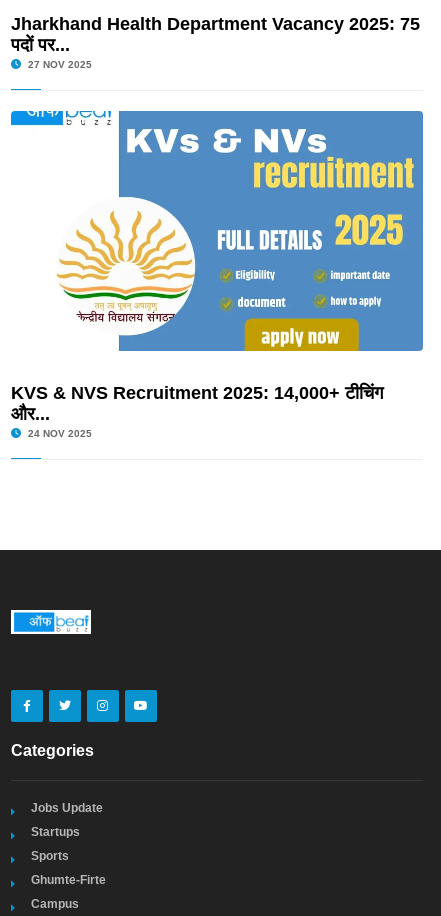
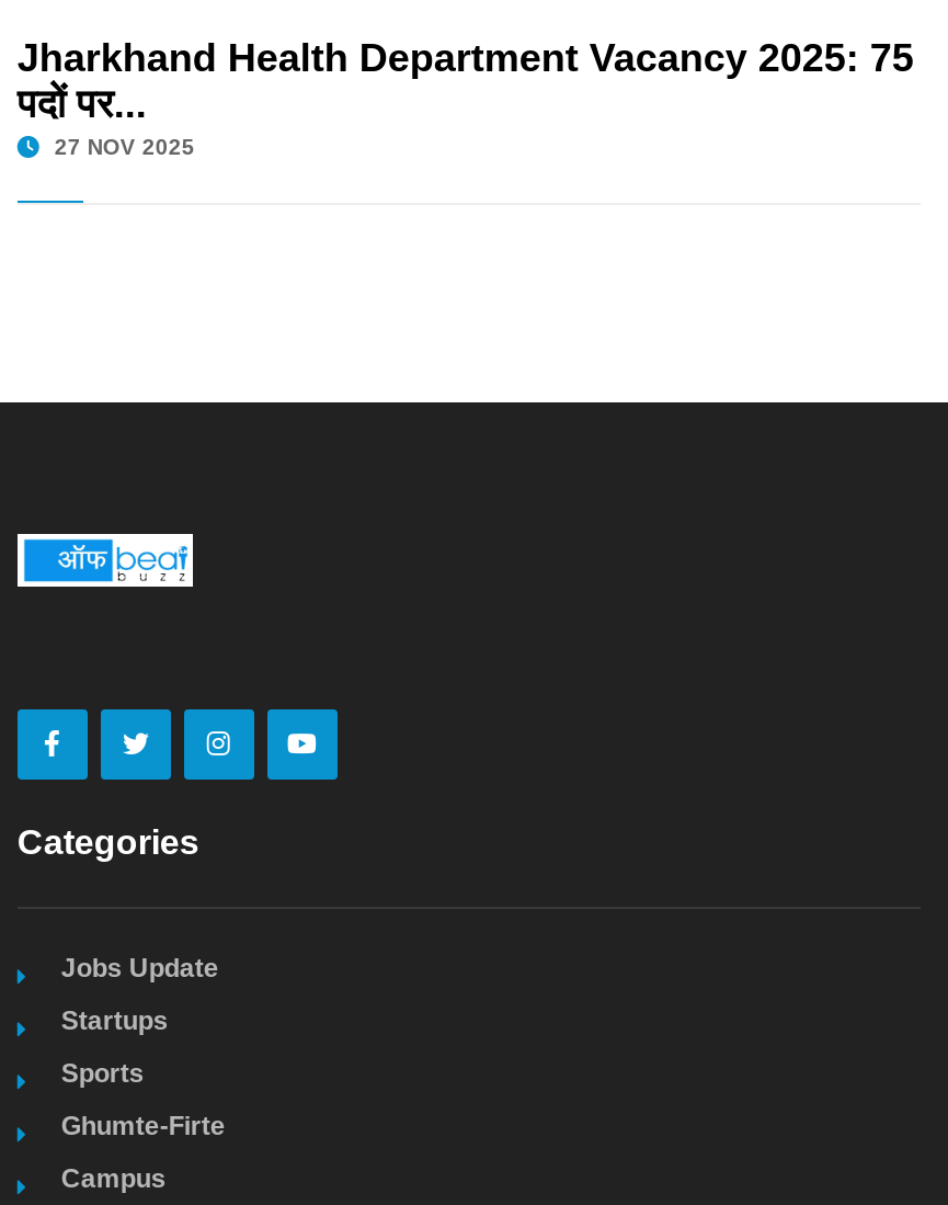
[10,110,424,439] [image] | KVS & NVS Recruitment 2025: 14,000+ टीचिंग | और... | 24 NOV 2025 -> none

